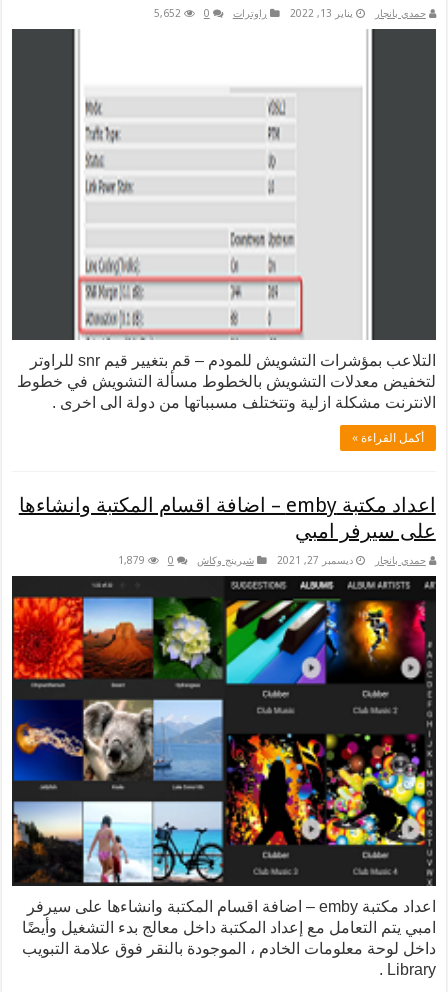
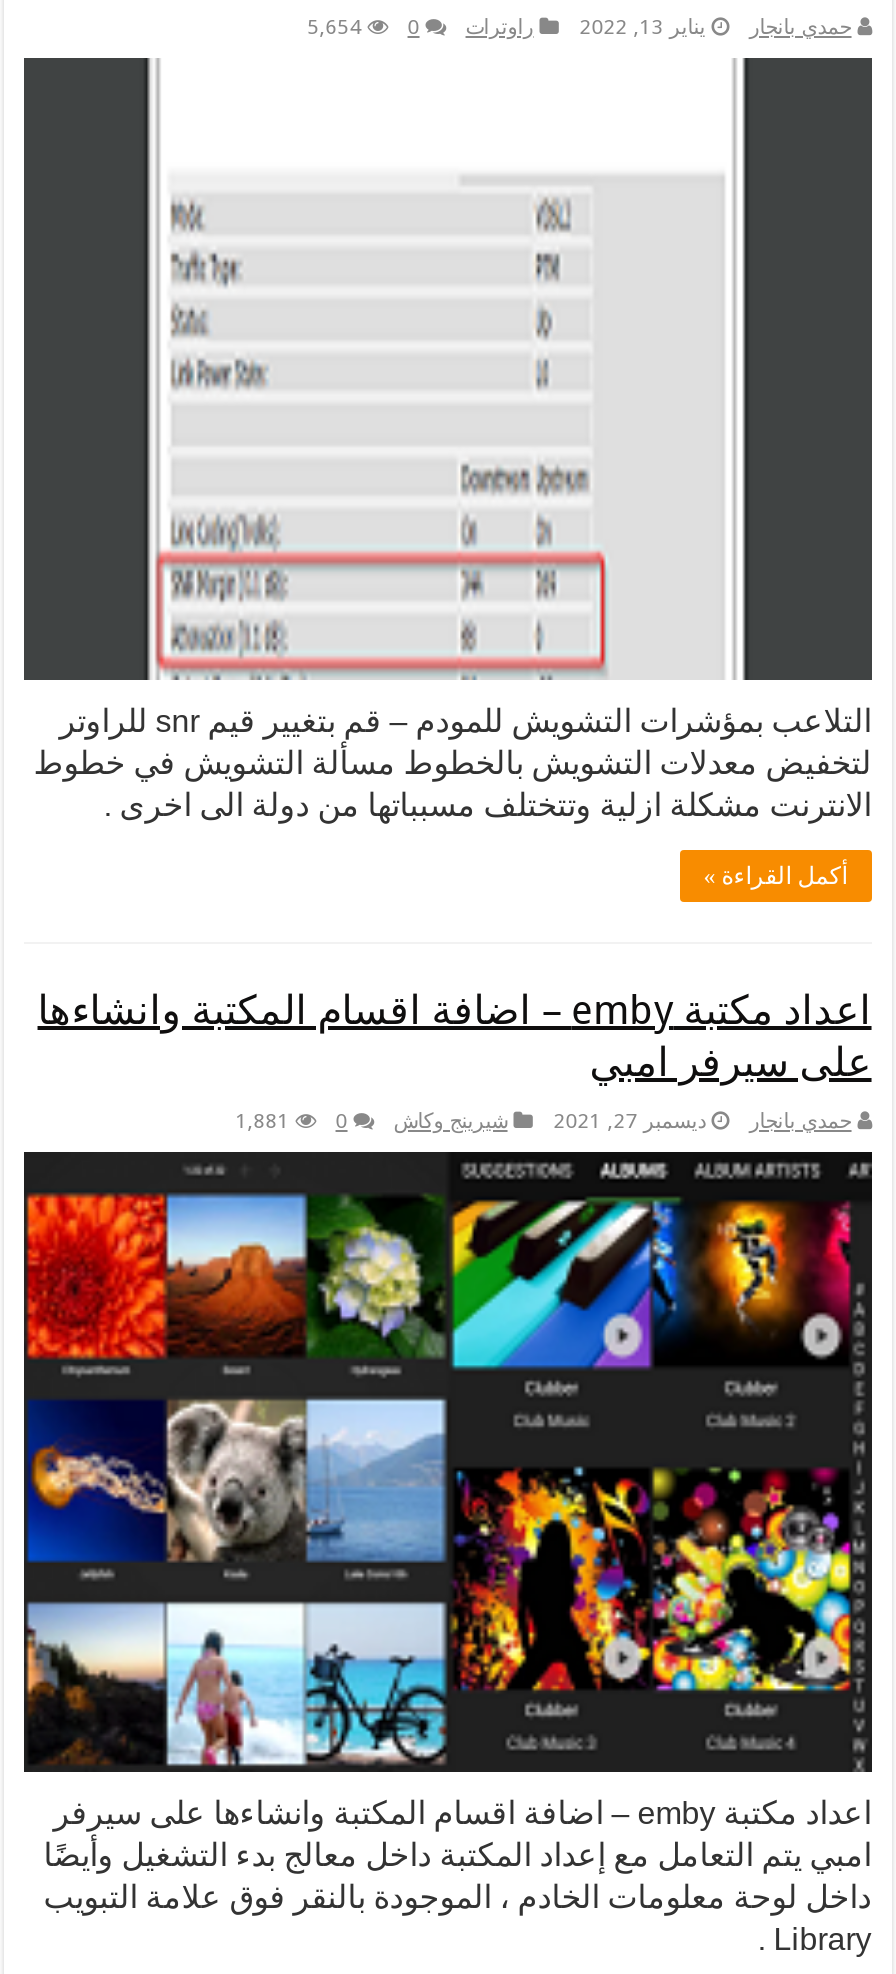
[156,7,269,19] راوترات 0 5,652 -> [312,14,538,38] راوترات 0 5,654
[120,554,147,566] 1,879 -> [240,1107,294,1131] 1,881

